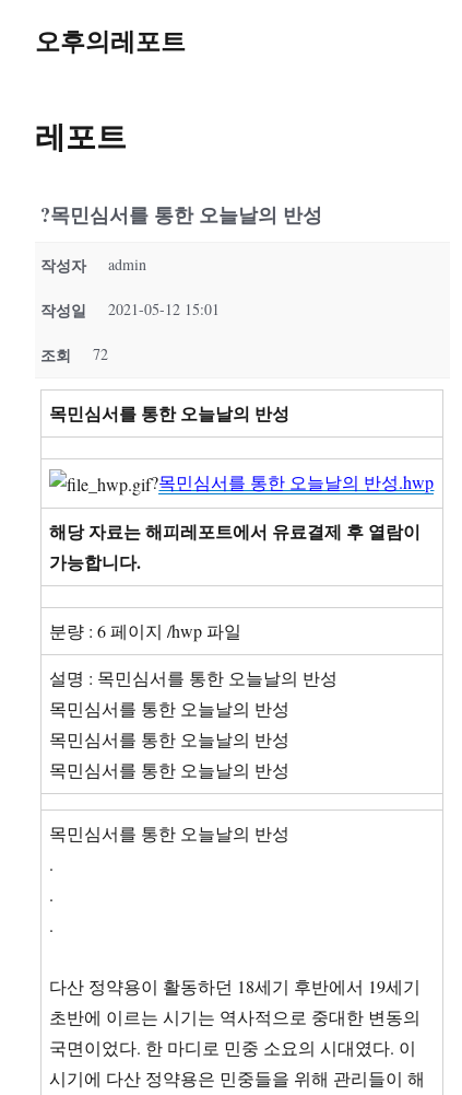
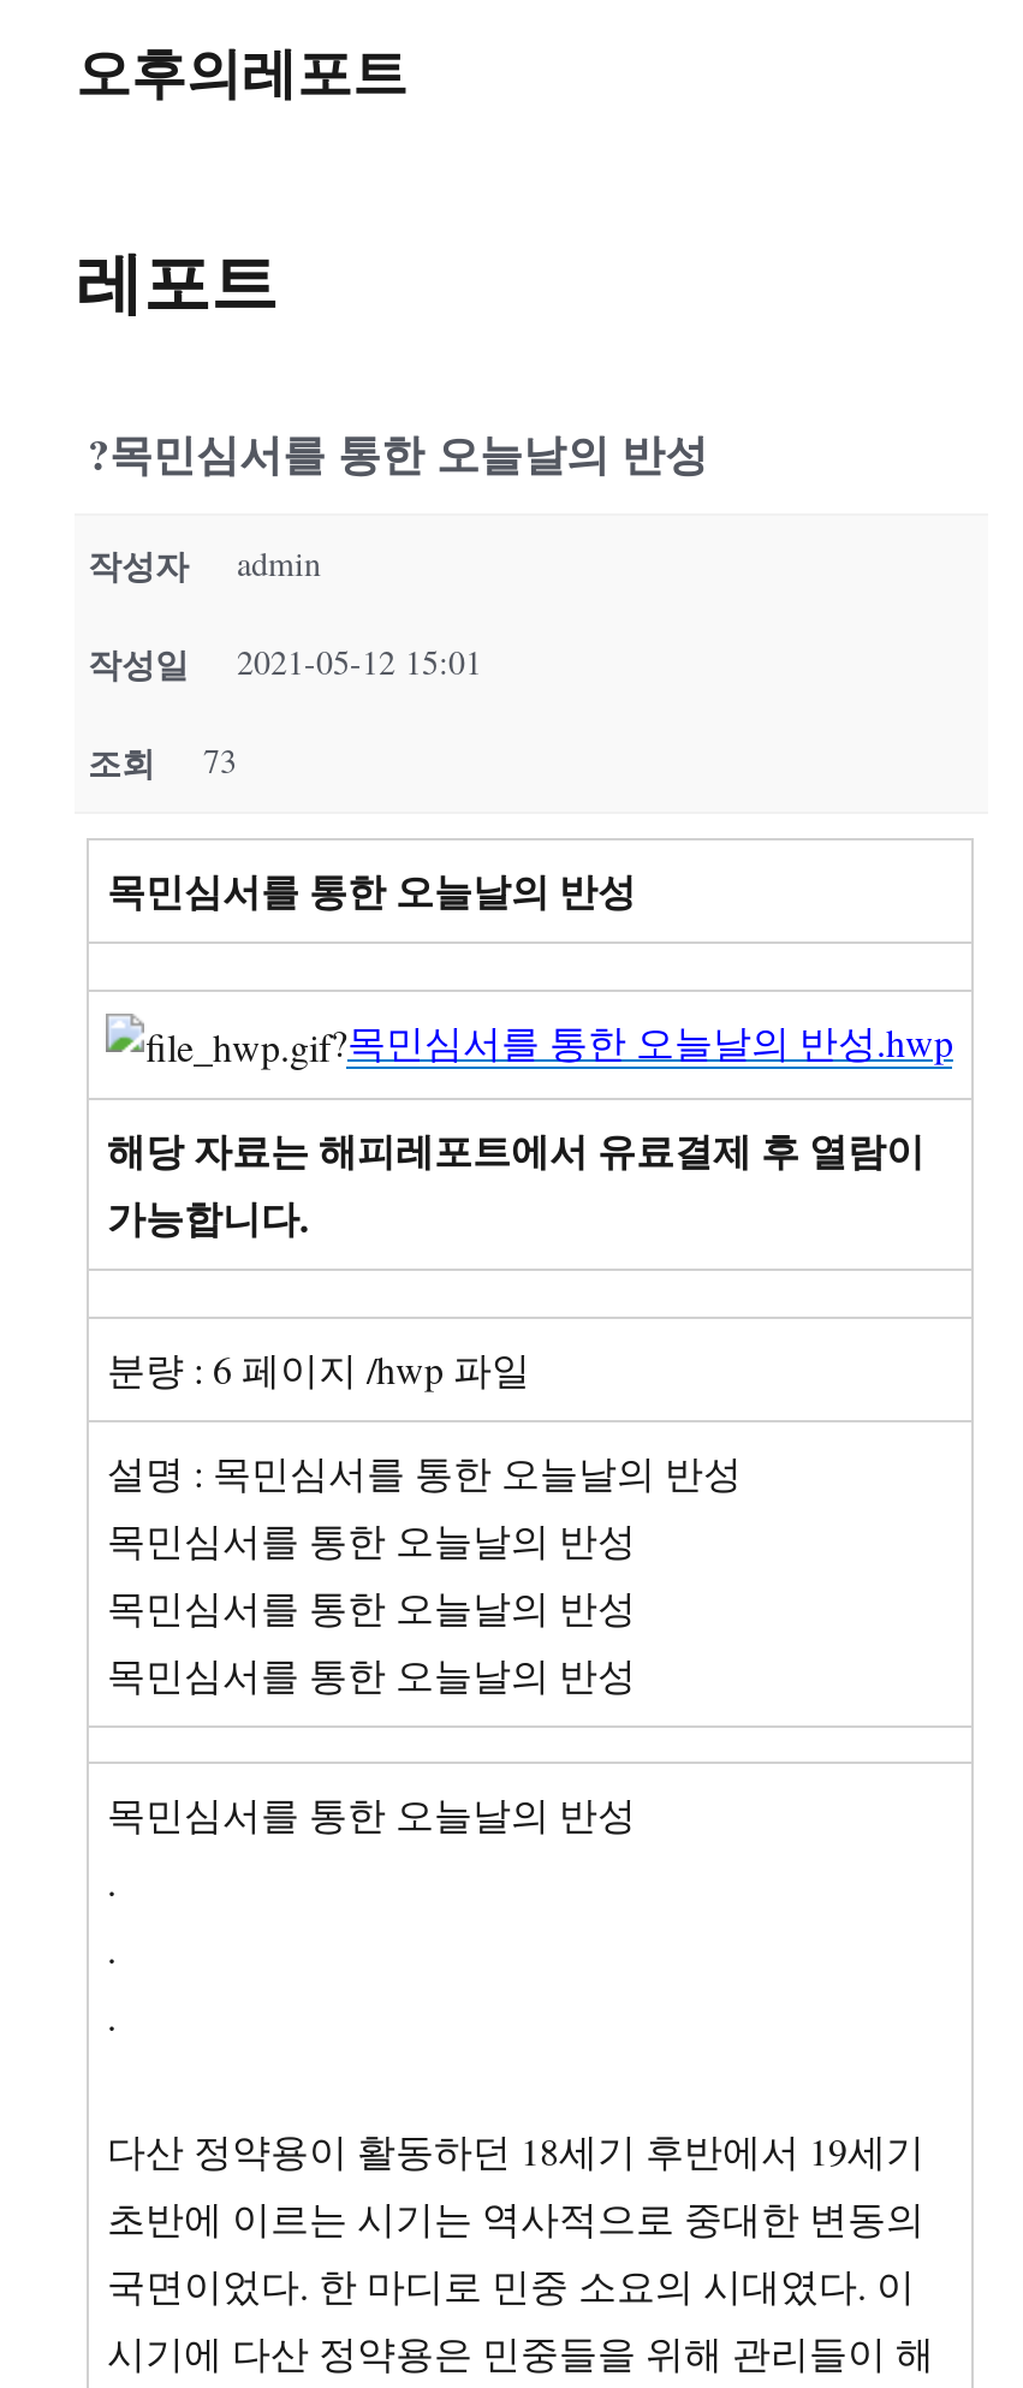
[41,343,109,366] 조회 72 -> [88,737,237,788] 조회 73

